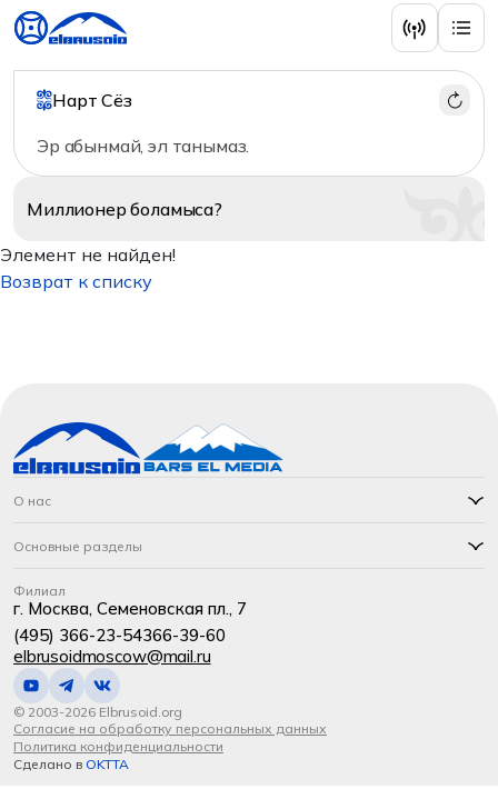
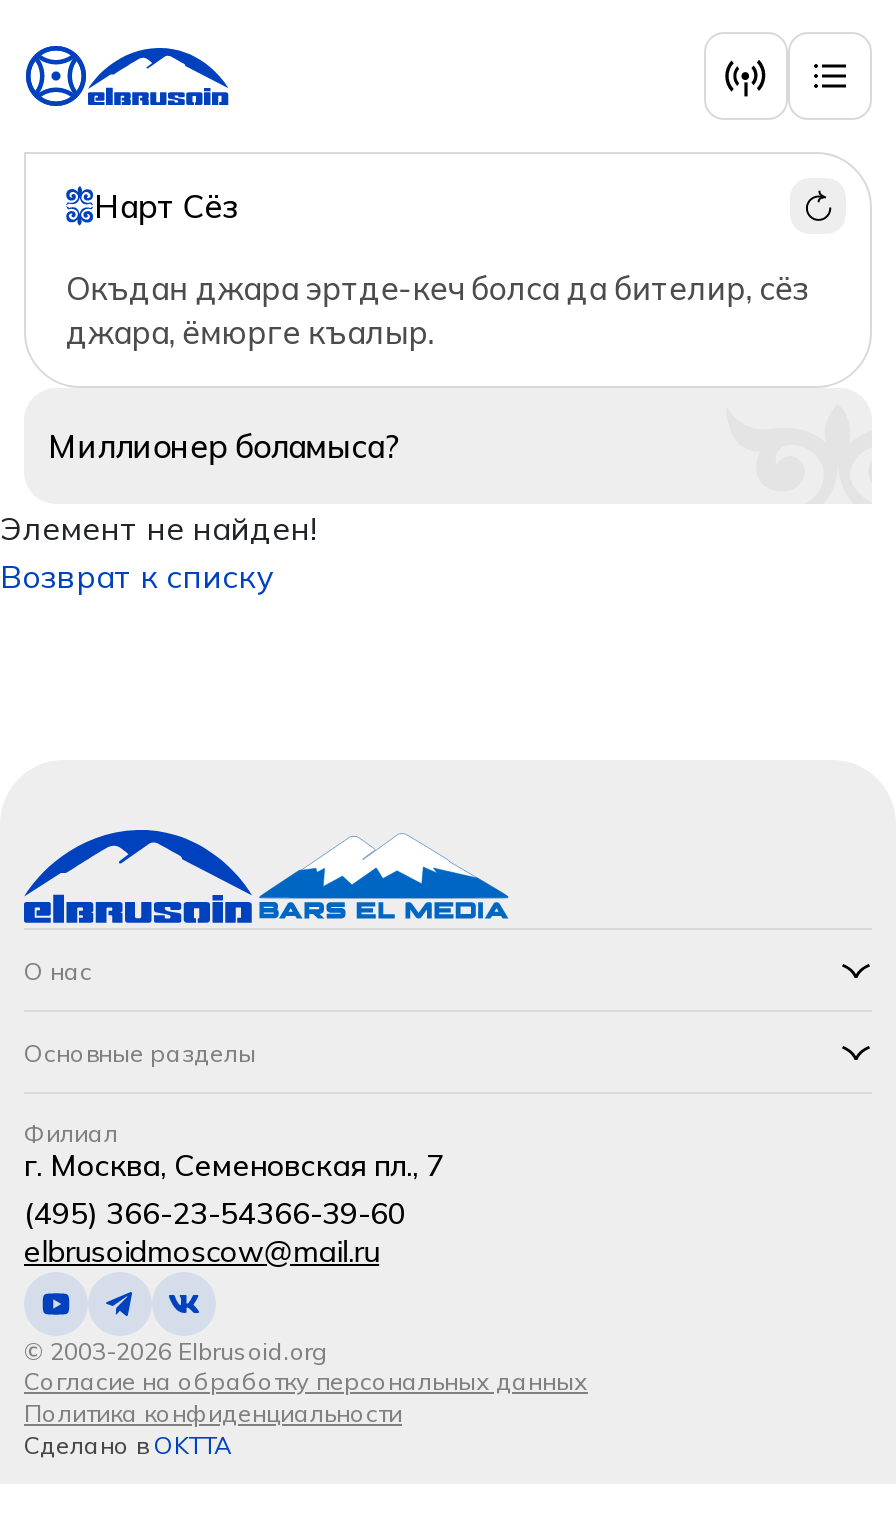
[37,134,249,157] Эр абынмай, эл танымаз. -> [66,268,808,352] Окъдан джара эртде-кеч болса да бителир, сёз | джара, ёмюрге къалыр.

